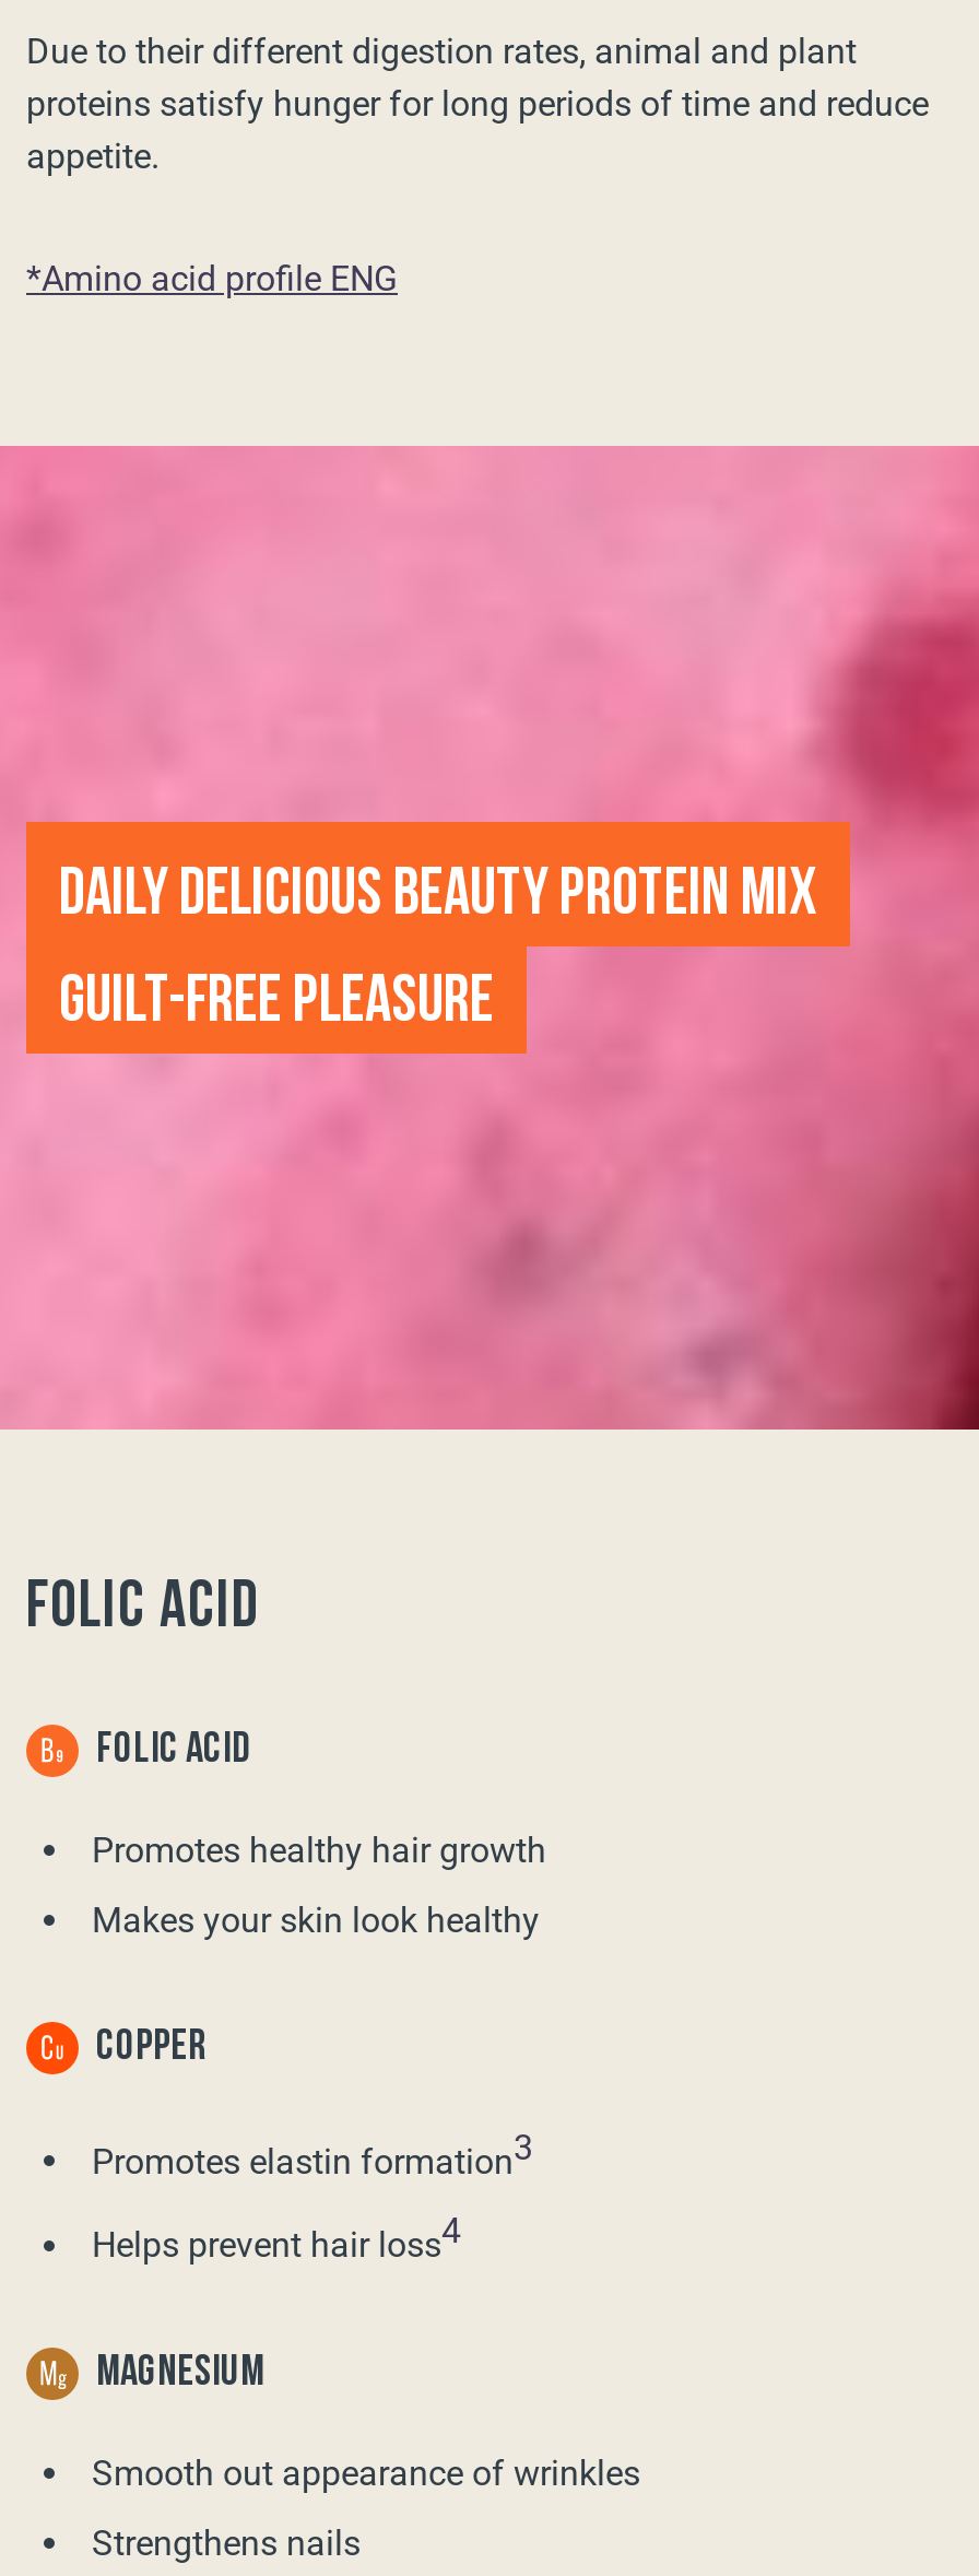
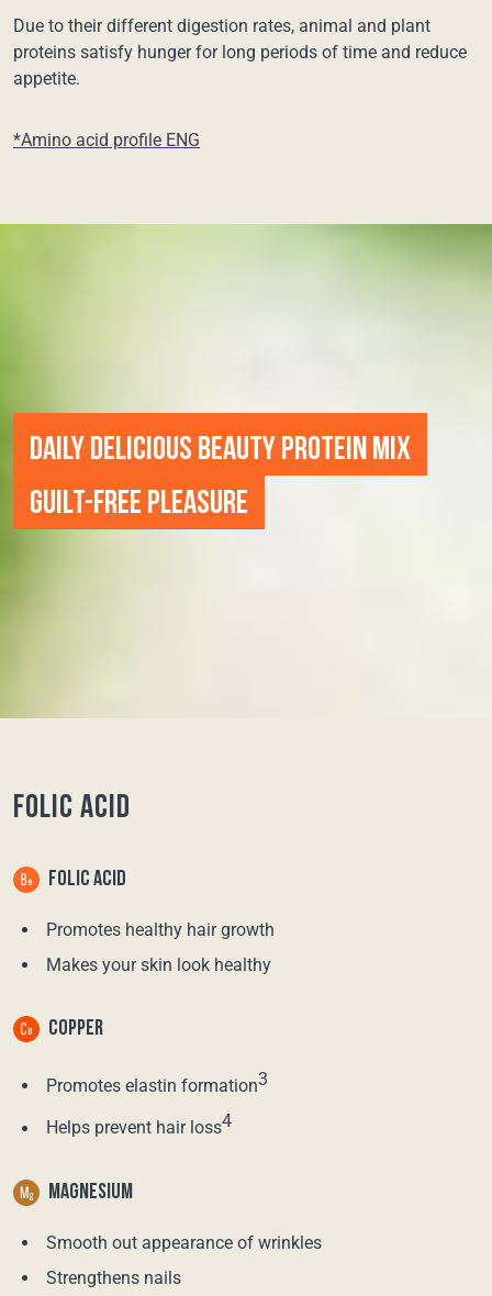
[7,444,972,1432] [image] -> [3,223,489,718] [image]

